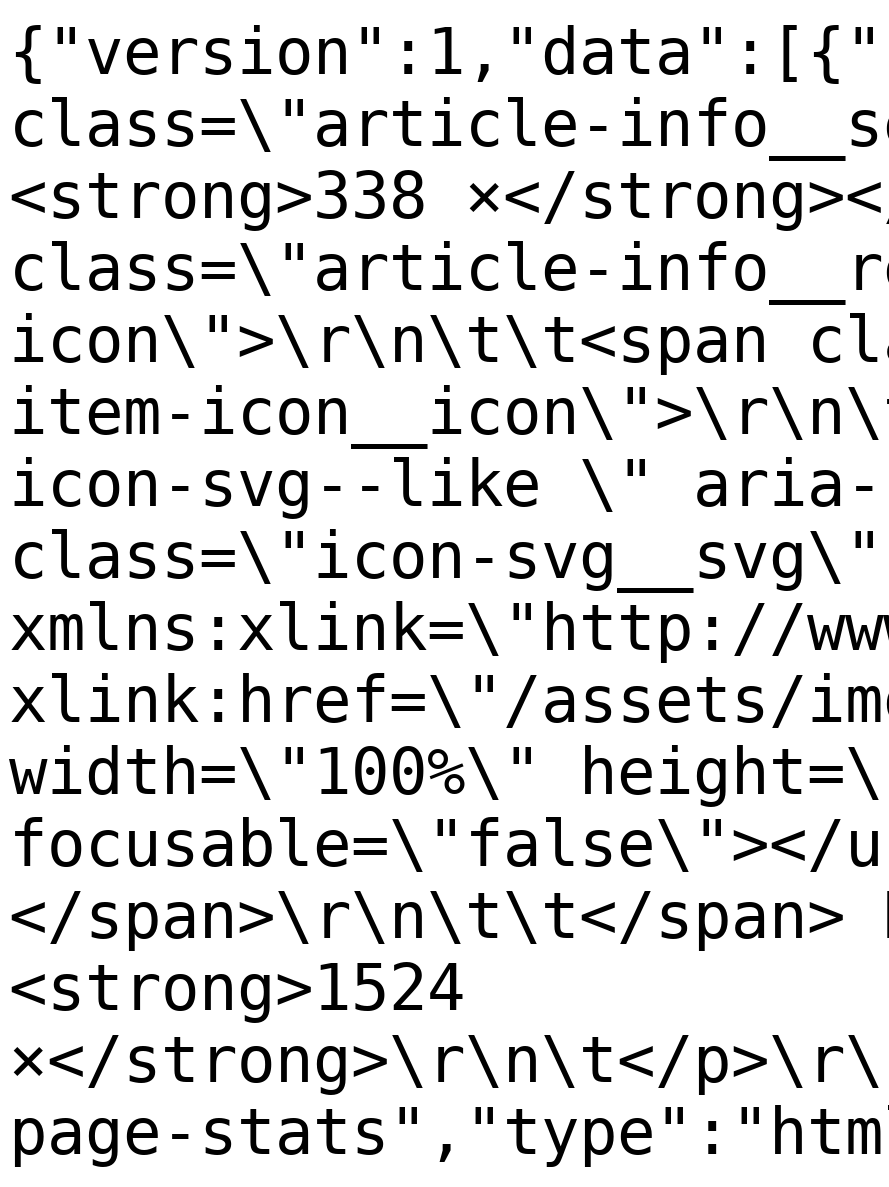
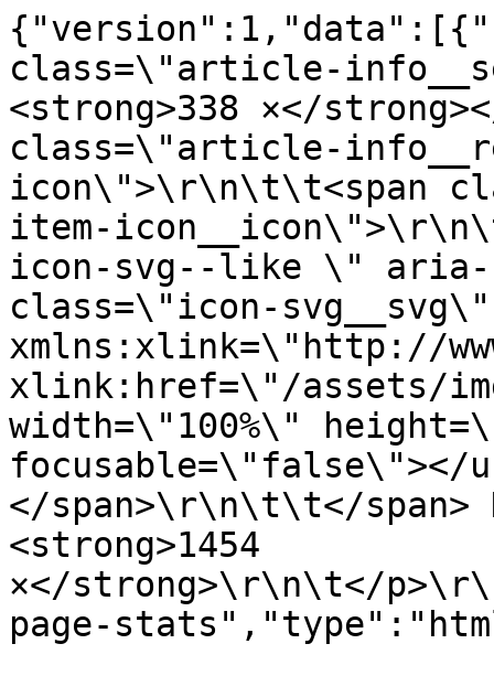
[9,952,465,1024] <strong>1524 -> [9,525,260,565] <strong>1454

